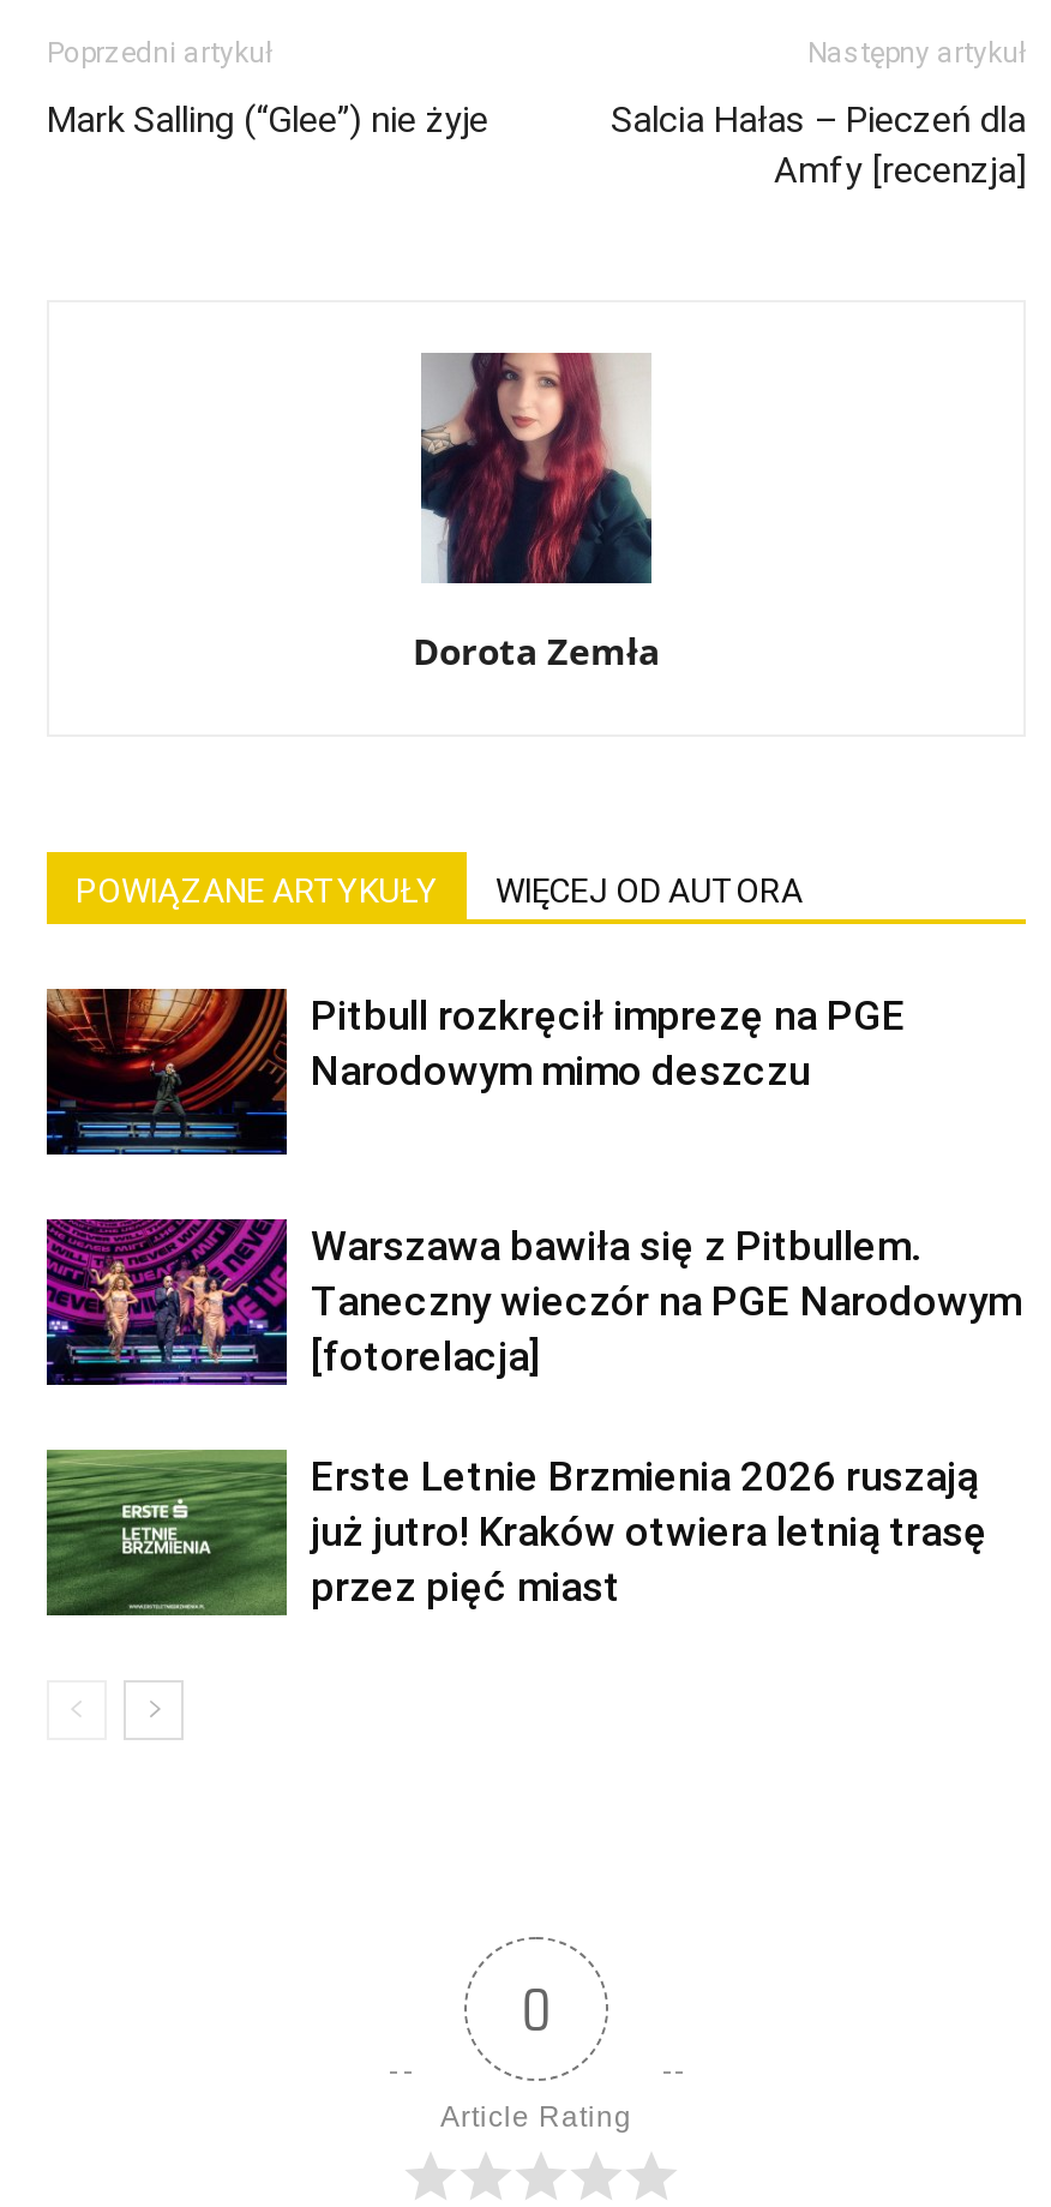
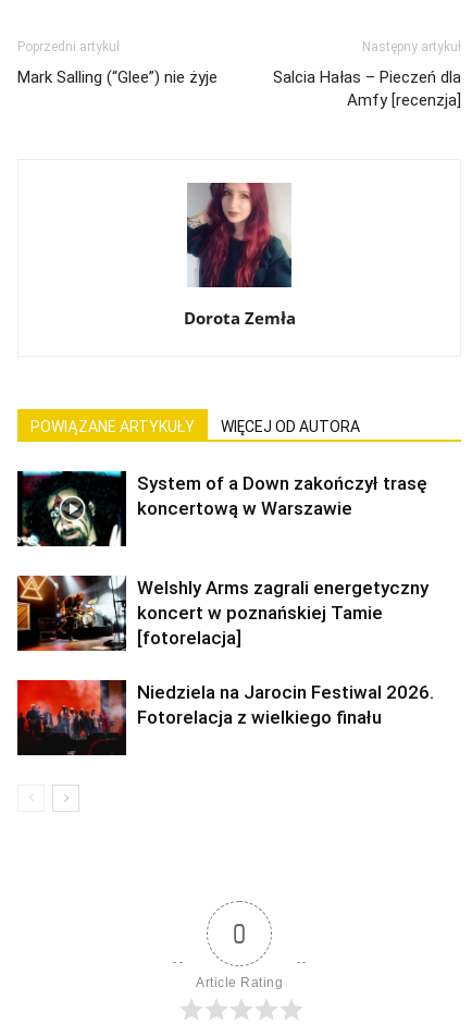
[44,986,906,1157] [image] | Pitbull rozkręcił imprezę na PGE | Narodowym mimo deszczu -> [16,470,427,547] [image] | System of a Down zakończył trasę | koncertową w Warszawie
[44,1217,1021,1387] [image] | Warszawa bawiła się z Pitbullem. | Taneczny wieczór na PGE Narodowym -> [16,575,428,652] [image] | Welshly Arms zagrali energetyczny | koncert w poznańskiej Tamie
[44,1447,987,1618] [image] | Erste Letnie Brzmienia 2026 ruszają | już jutro! Kraków otwiera letnią trasę | przez pięć miast -> [16,679,434,756] [image] | Niedziela na Jarocin Festiwal 2026. | Fotorelacja z wielkiego finału

